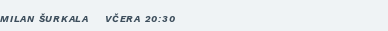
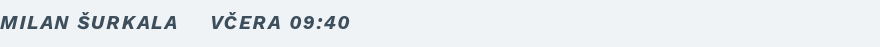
[0,13,175,24] MILAN ŠURKALA VČERA 20:30 -> [0,11,351,33] MILAN ŠURKALA VČERA 09:40

